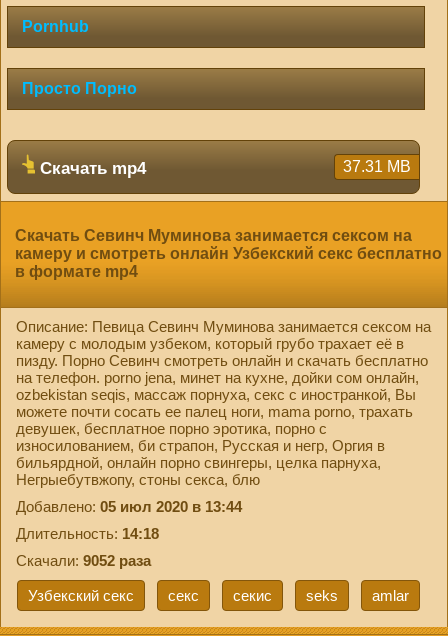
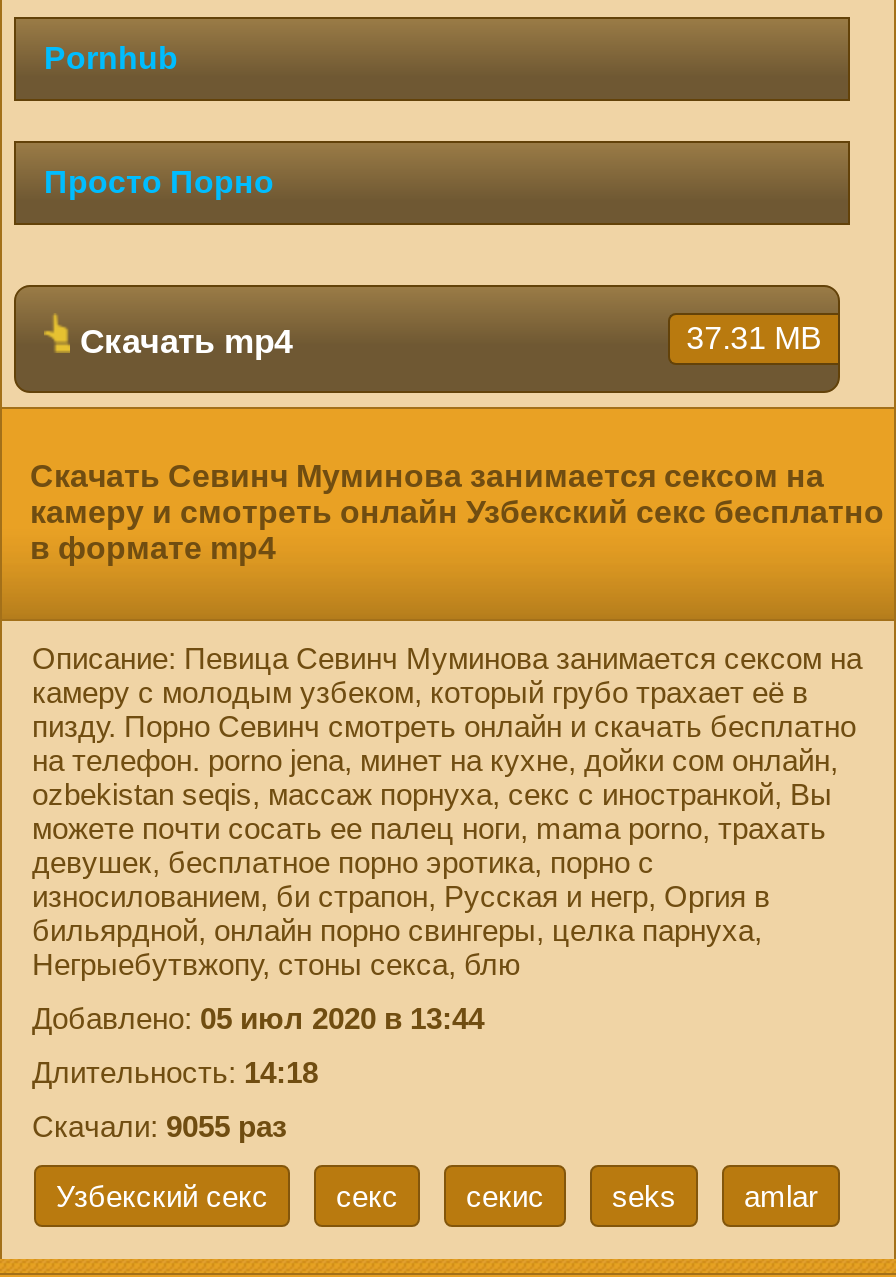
[16,551,151,568] Скачали: 9052 раза -> [32,1108,286,1142] Скачали: 9055 раз

